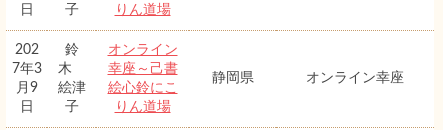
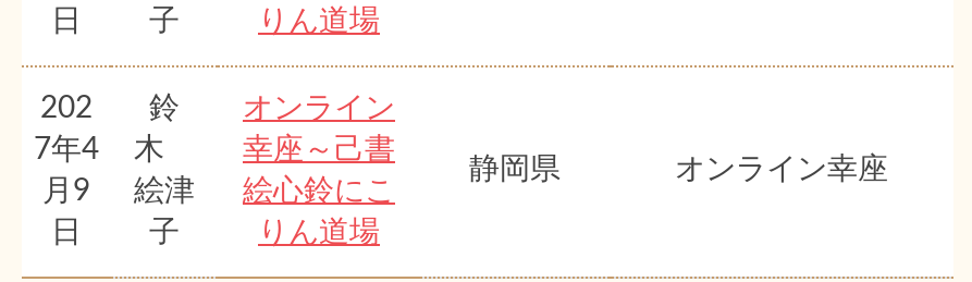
[11,62,177,76] 7年3 木 幸座～己書 -> [34,135,395,165] 7年4 木 幸座～己書

